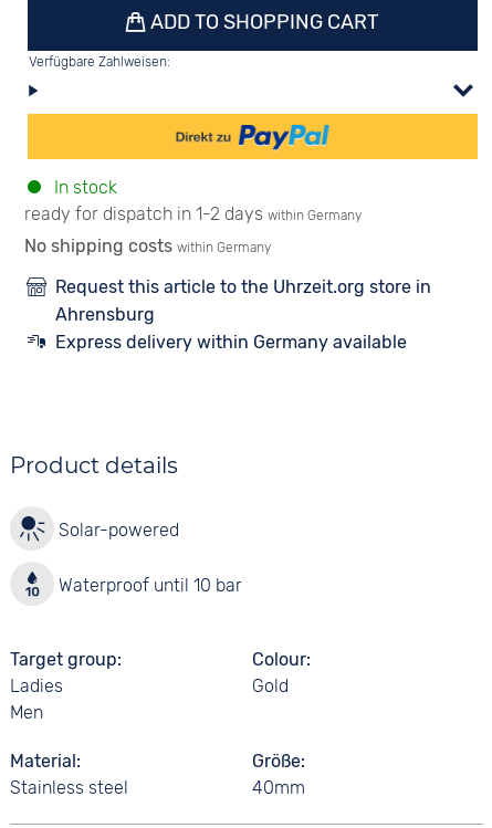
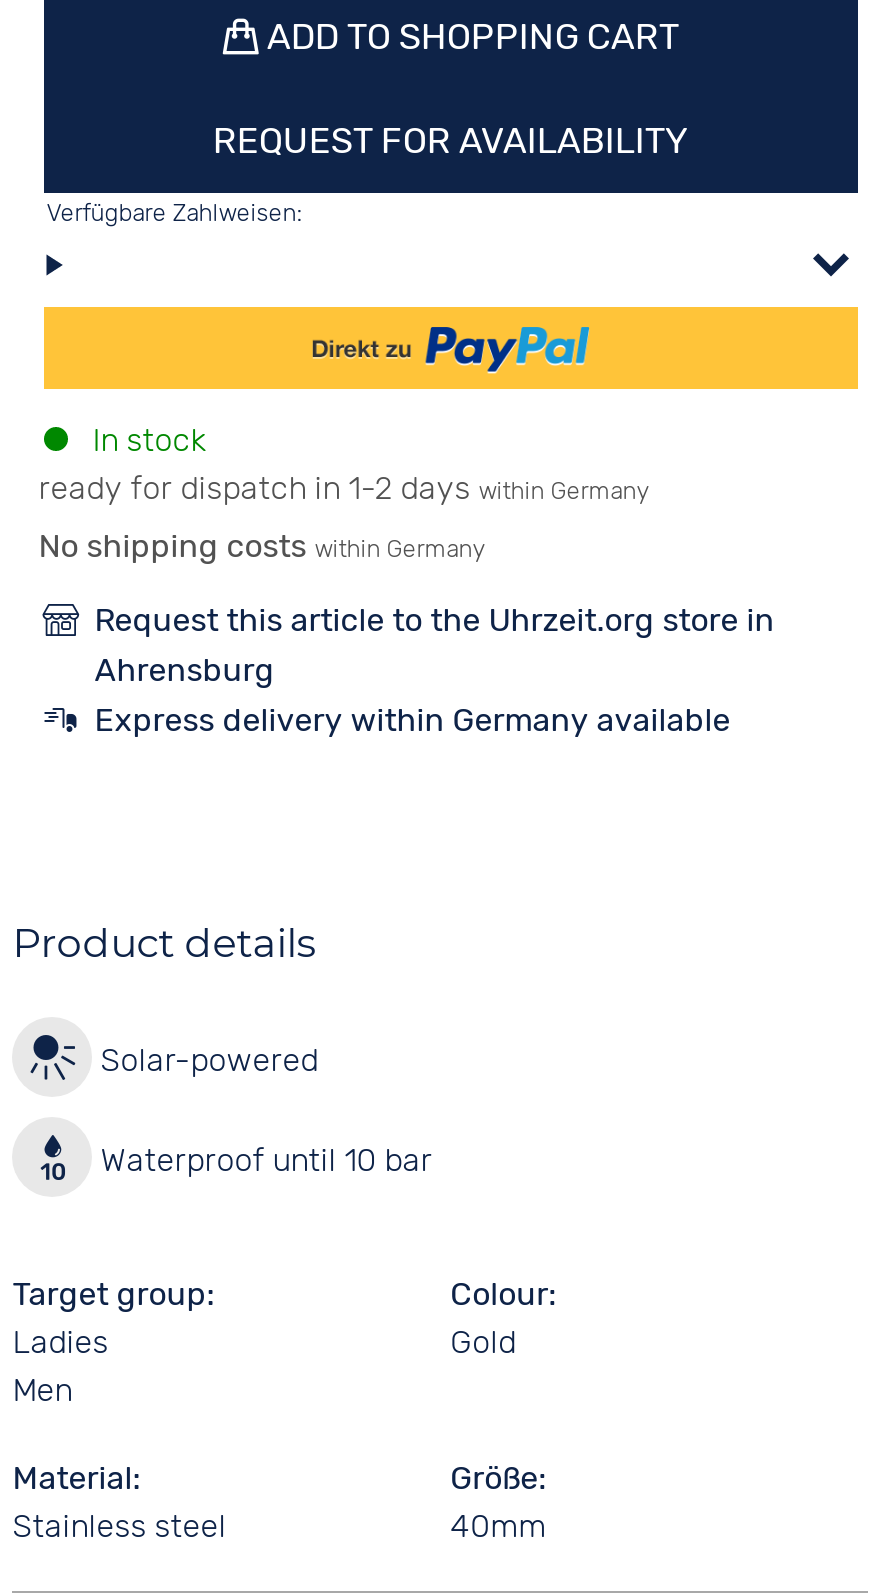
none -> [213,119,689,163] REQUEST FOR AVAILABILITY

